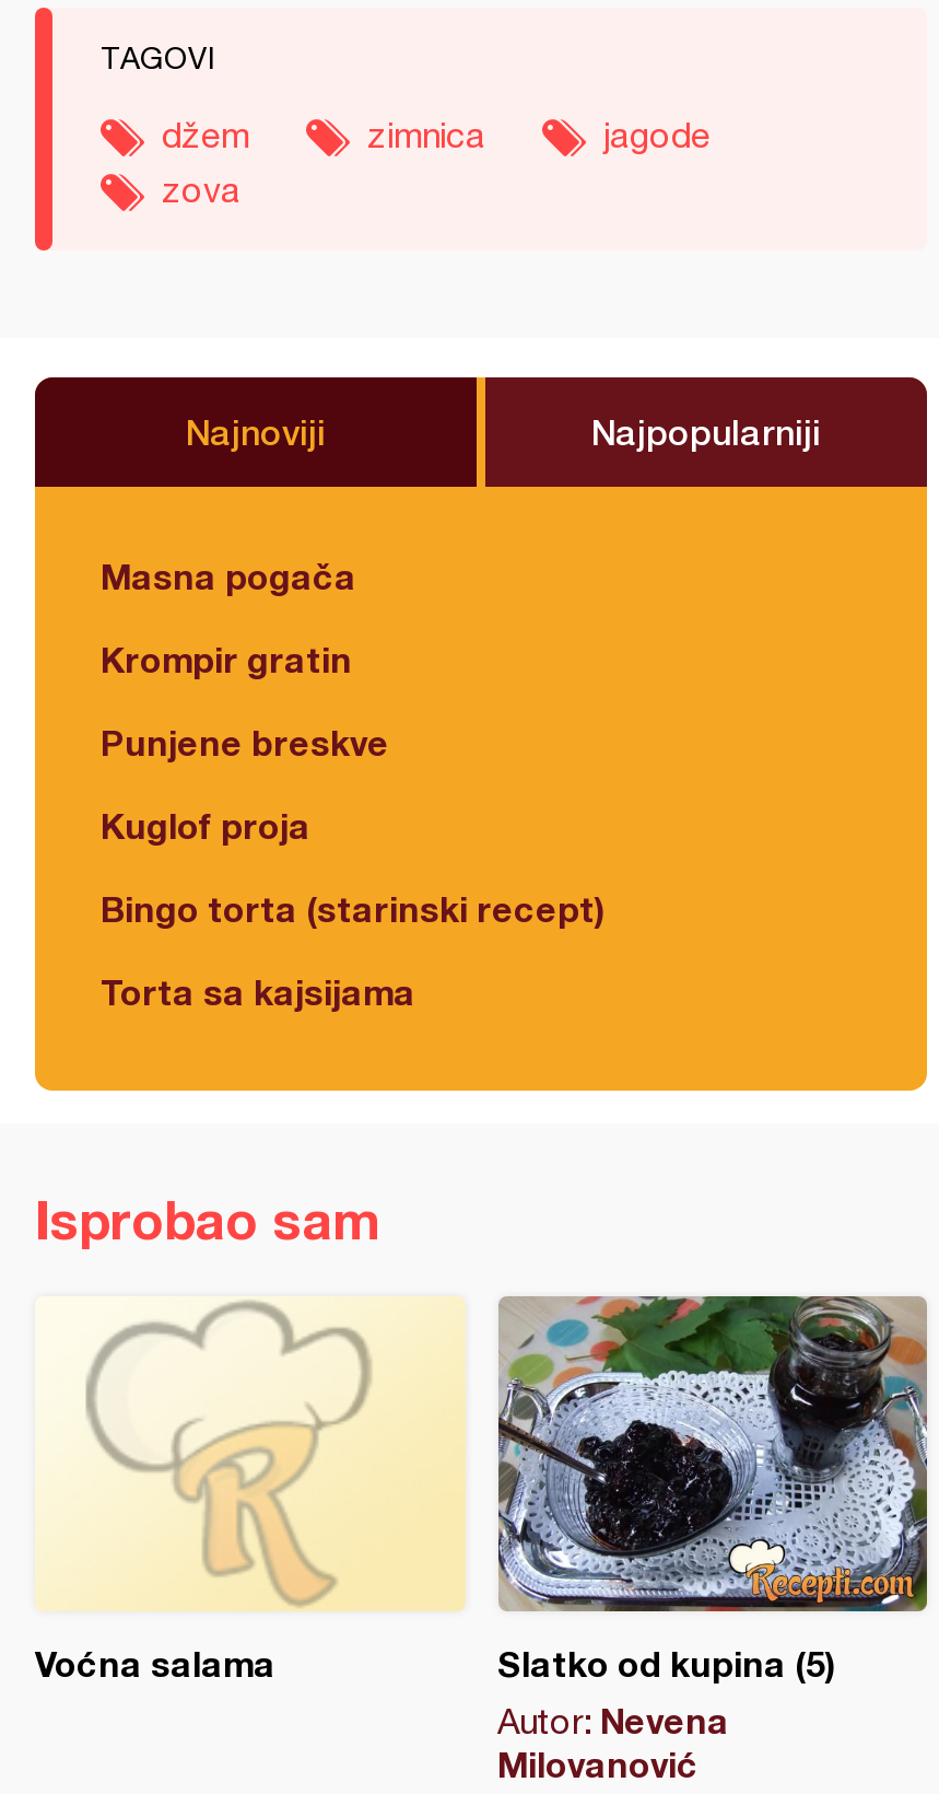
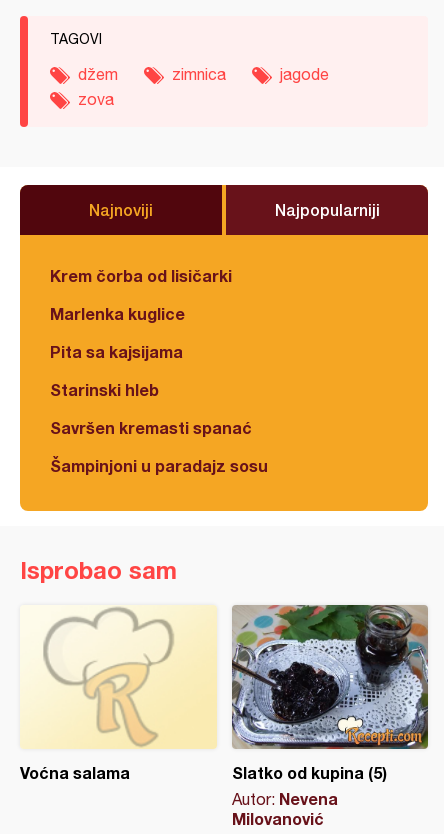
[101,555,356,596] Masna pogača -> [50,266,232,285] Krem čorba od lisičarki
[101,638,352,679] Krompir gratin -> [50,304,185,323] Marlenka kuglice
[101,721,389,762] Punjene breskve -> [50,342,183,361] Pita sa kajsijama
[101,804,310,846] Kuglof proja -> [50,380,159,399] Starinski hleb
[101,887,606,929] Bingo torta (starinski recept) -> [50,418,252,437] Savršen kremasti spanać
[101,970,415,1012] Torta sa kajsijama -> [50,456,268,475] Šampinjoni u paradajz sosu

